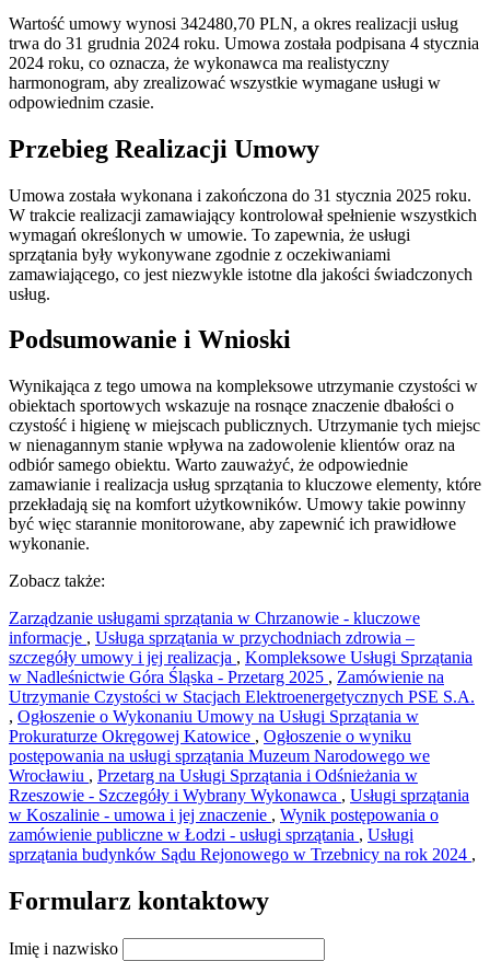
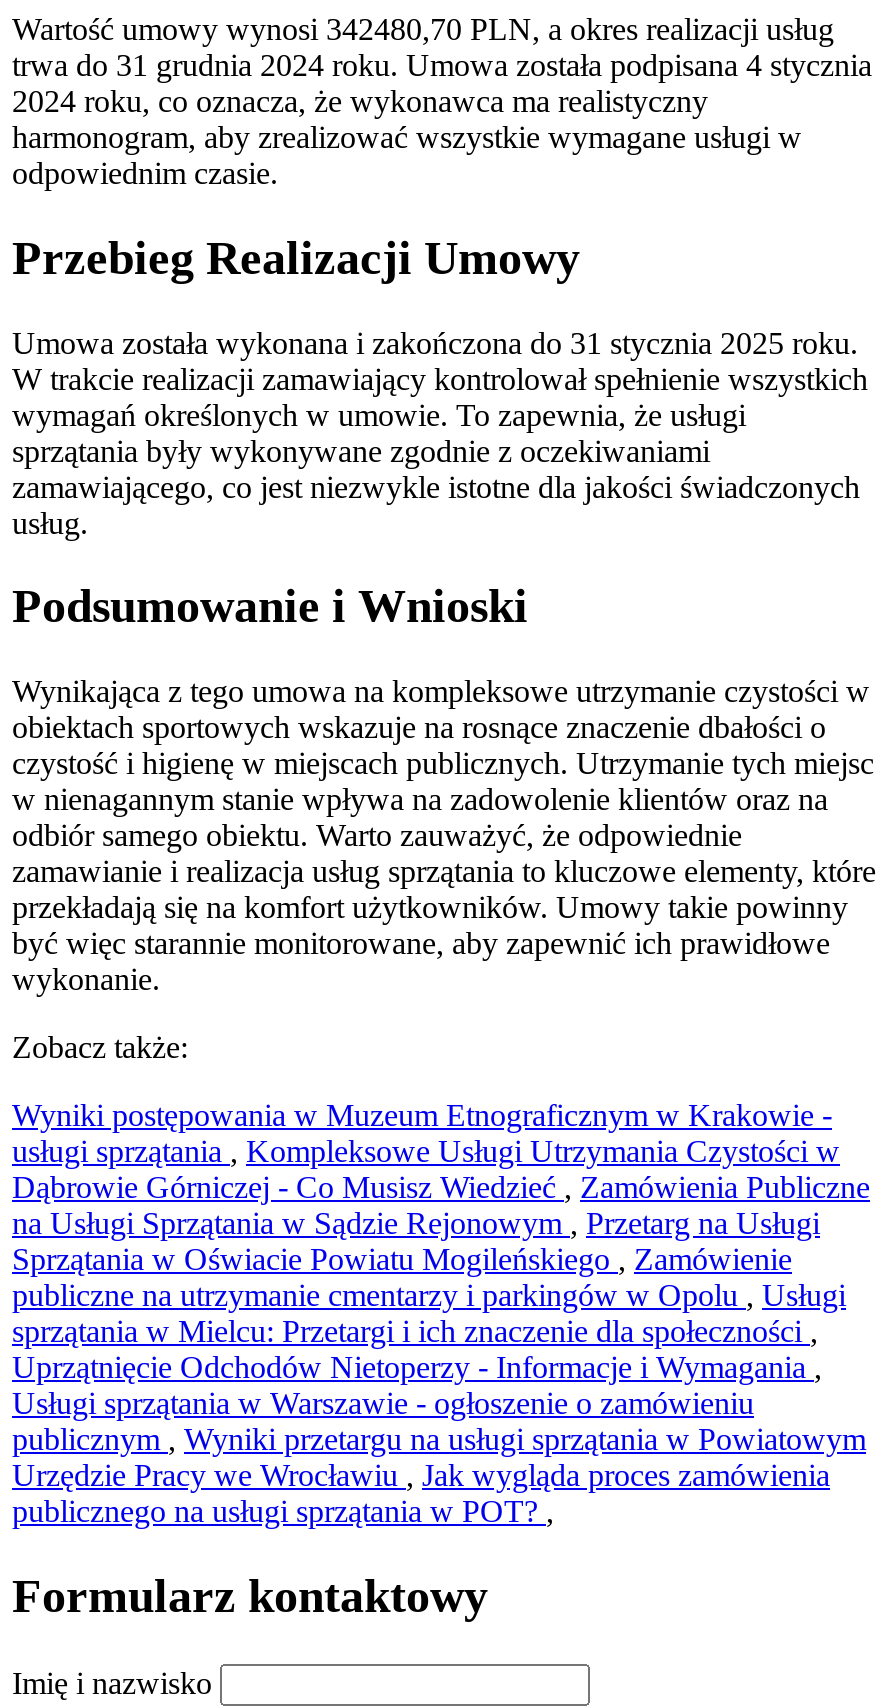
[9,609,476,864] Zarządzanie usługami sprzątania w Chrzanowie - kluczowe | informacje, Usługa sprzątania w przychodniach zdrowia – | szczegóły umowy i jej realizacja, Kompleksowe Usługi Sprzątania | w Nadleśnictwie Góra Śląska - Przetarg 2025, Zamówienie na | Utrzymanie Czystości w Stacjach Elektroenergetycznych PSE S.A. | , Ogłoszenie o Wykonaniu Umowy na Usługi Sprzątania w | Prokuraturze Okręgowej Katowice, Ogłoszenie o wyniku | postępowania na usługi sprzątania Muzeum Narodowego we | Wrocławiu, Przetarg na Usługi Sprzątania i Odśnieżania w | Rzeszowie - Szczegóły i Wybrany Wykonawca, Usługi sprzątania | w Koszalinie - umowa i jej znaczenie, Wynik postępowania o | zamówienie publiczne w Łodzi - usługi sprzątania, Usługi | sprzątania budynków Sądu Rejonowego w Trzebnicy na rok 2024, -> [12,1099,870,1529] Wyniki postępowania w Muzeum Etnograficznym w Krakowie - | usługi sprzątania, Kompleksowe Usługi Utrzymania Czystości w | Dąbrowie Górniczej - Co Musisz Wiedzieć, Zamówienia Publiczne | na Usługi Sprzątania w Sądzie Rejonowym, Przetarg na Usługi | Sprzątania w Oświacie Powiatu Mogileńskiego, Zamówienie | publiczne na utrzymanie cmentarzy i parkingów w Opolu, Usługi | sprzątania w Mielcu: Przetargi i ich znaczenie dla społeczności, | Uprzątnięcie Odchodów Nietoperzy - Informacje i Wymagania, | Usługi sprzątania w Warszawie - ogłoszenie o zamówieniu | publicznym, Wyniki przetargu na usługi sprzątania w Powiatowym | Urzędzie Pracy we Wrocławiu, Jak wygląda proces zamówienia | publicznego na usługi sprzątania w POT?,

